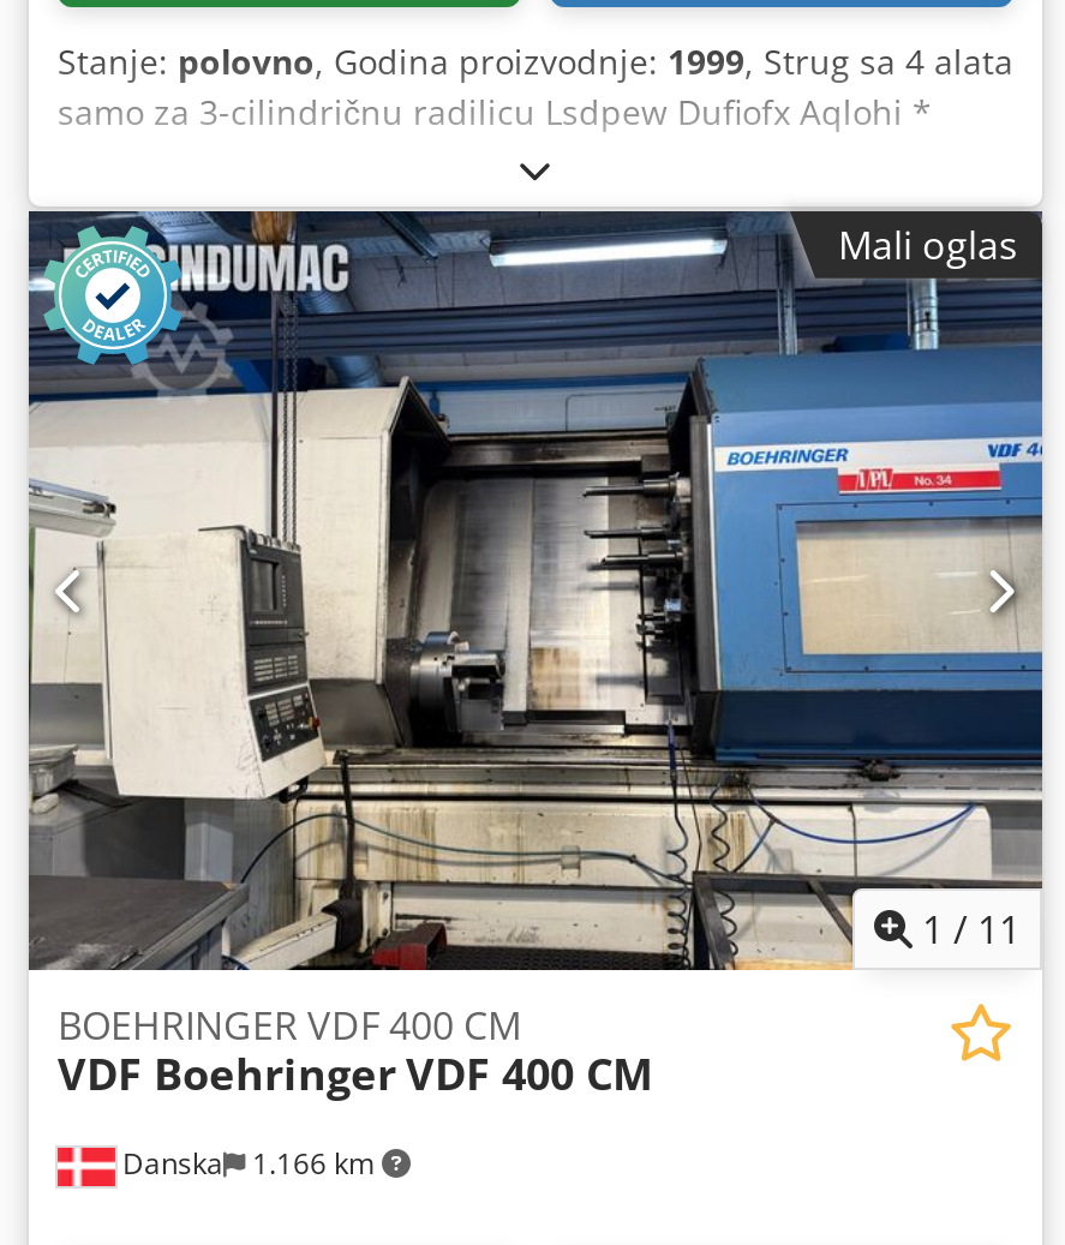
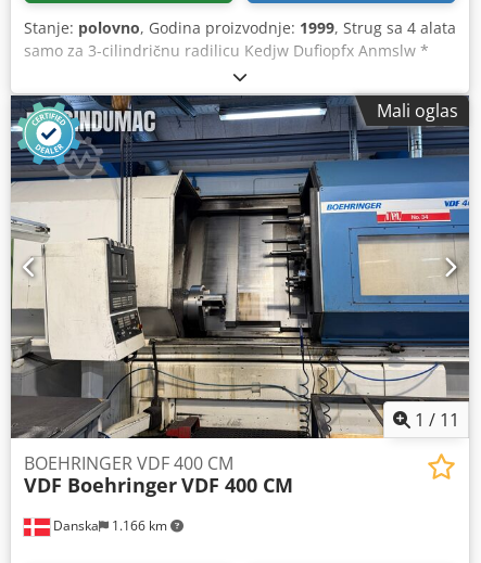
[58,89,932,134] samo za 3-cilindričnu radilicu Lsdpew Dufiofx Aqlohi * -> [24,40,429,61] samo za 3-cilindričnu radilicu Kedjw Dufiopfx Anmslw *

